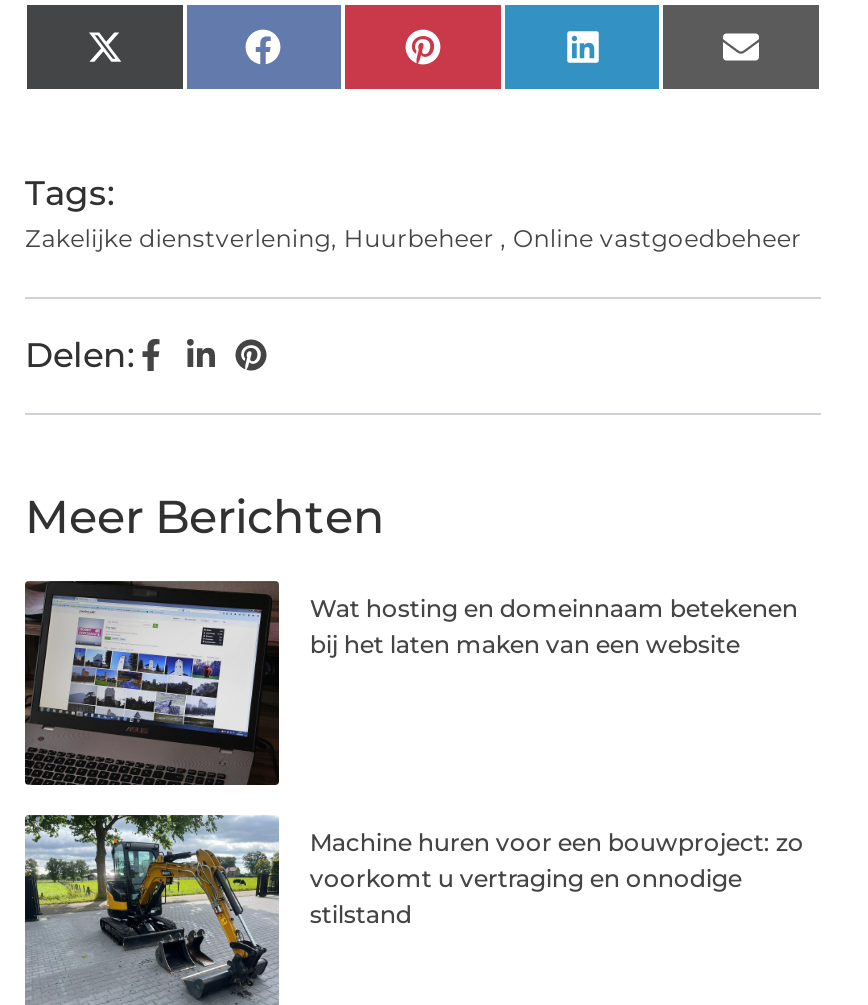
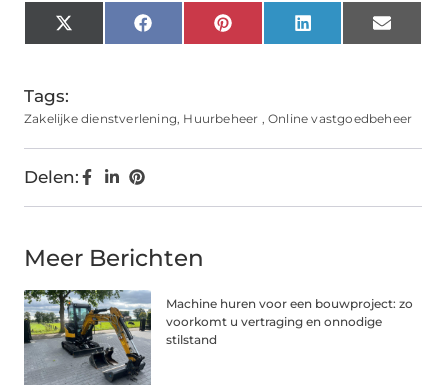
[25,579,798,787] [image] | Wat hosting en domeinnaam betekenen | bij het laten maken van een website -> none

